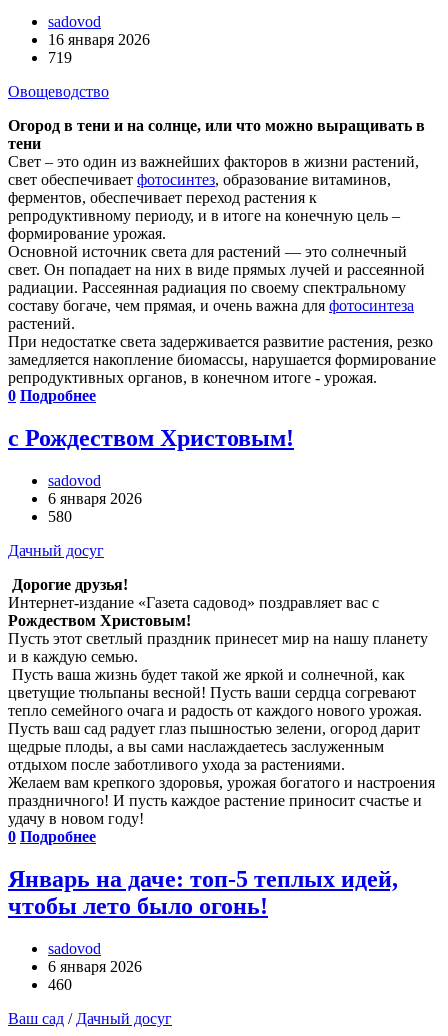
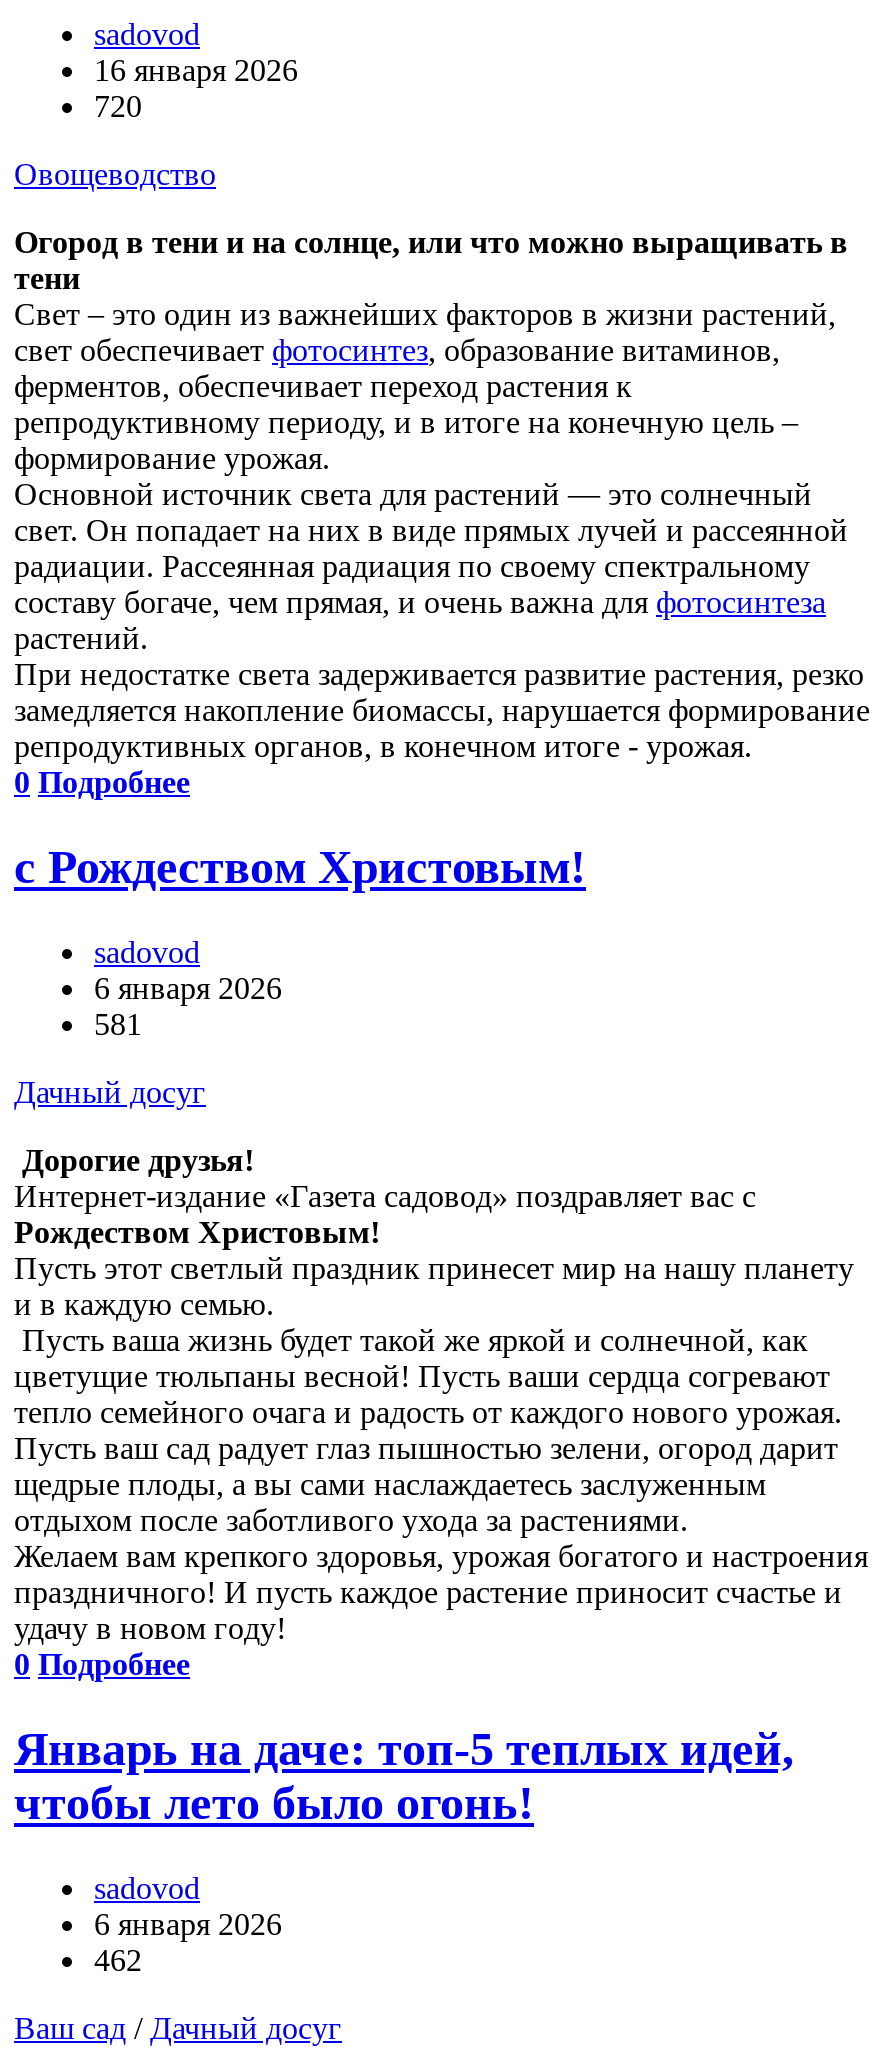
[48,49,72,66] 719 -> [94,89,142,123] 720
[48,508,72,525] 580 -> [94,1007,142,1041] 581
[48,976,72,993] 460 -> [94,1943,142,1977] 462

